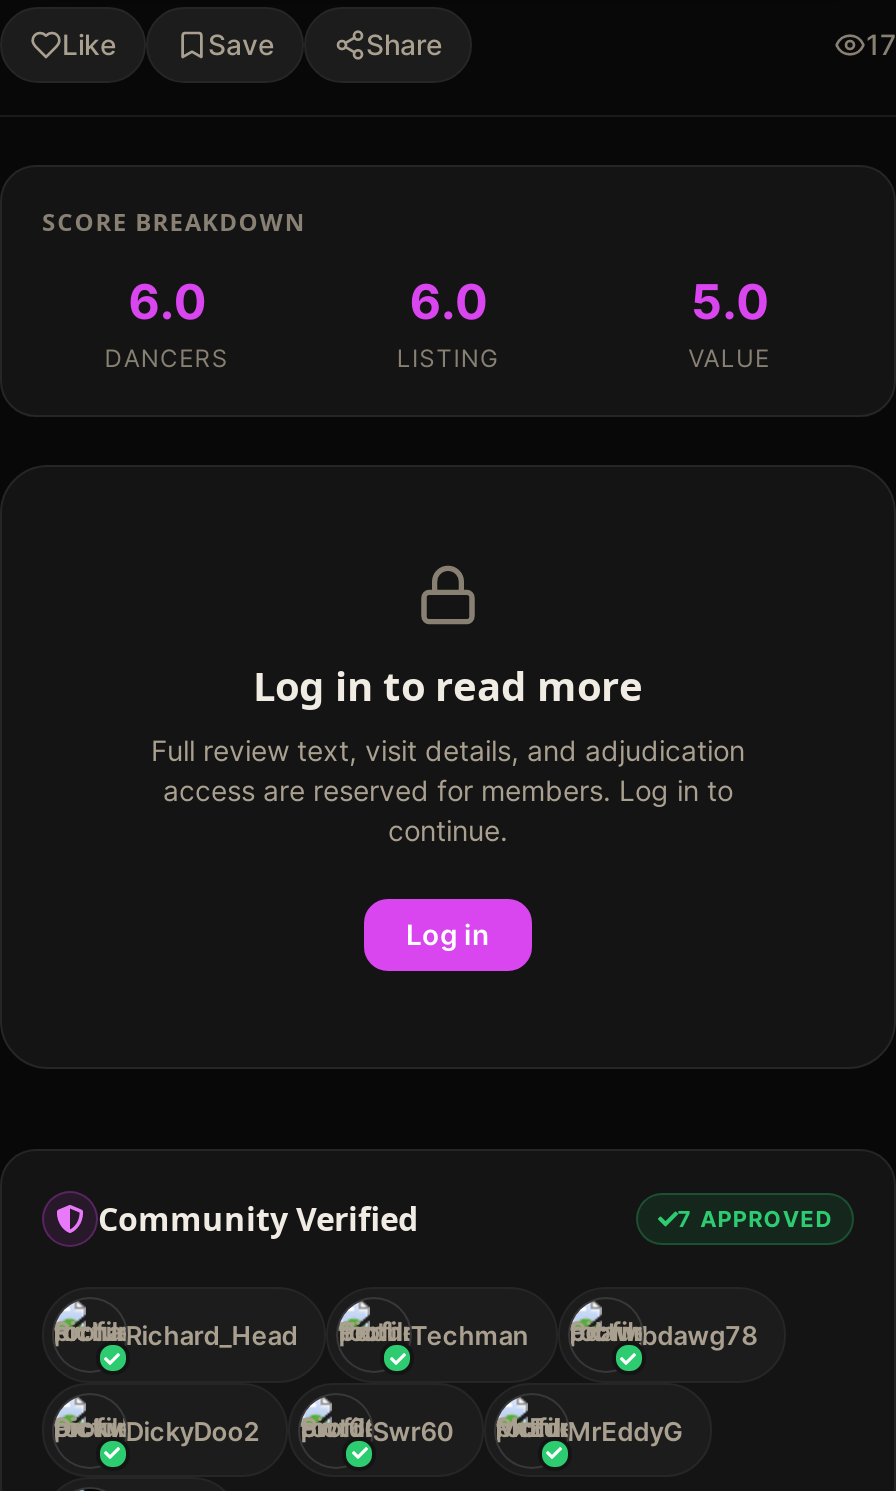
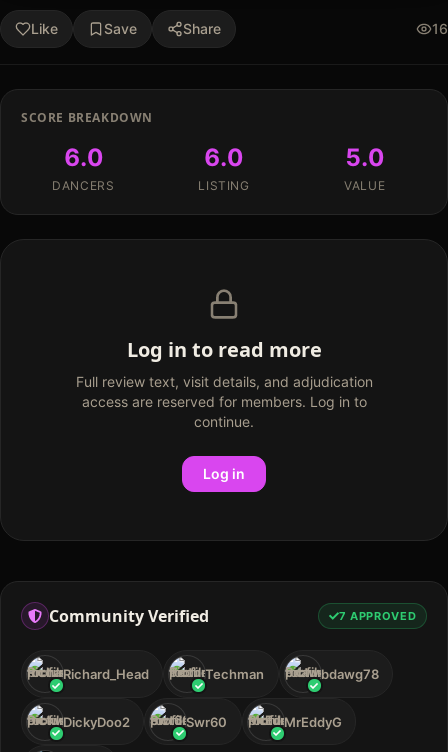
[866,27,896,61] 17 -> [432,20,448,37] 16

